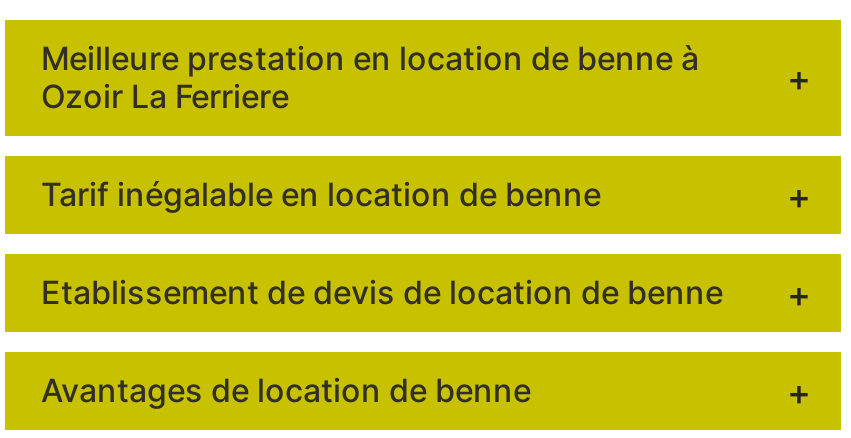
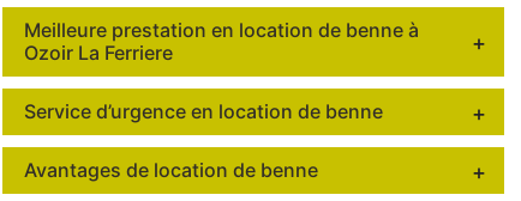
[41,175,723,313] Tarif inégalable en location de benne | Etablissement de devis de location de benne -> [24,100,383,124] Service d’urgence en location de benne

